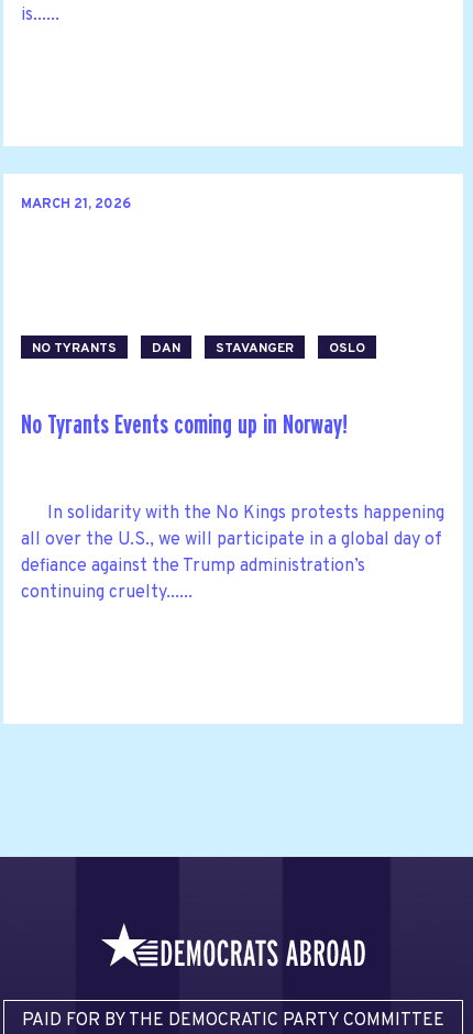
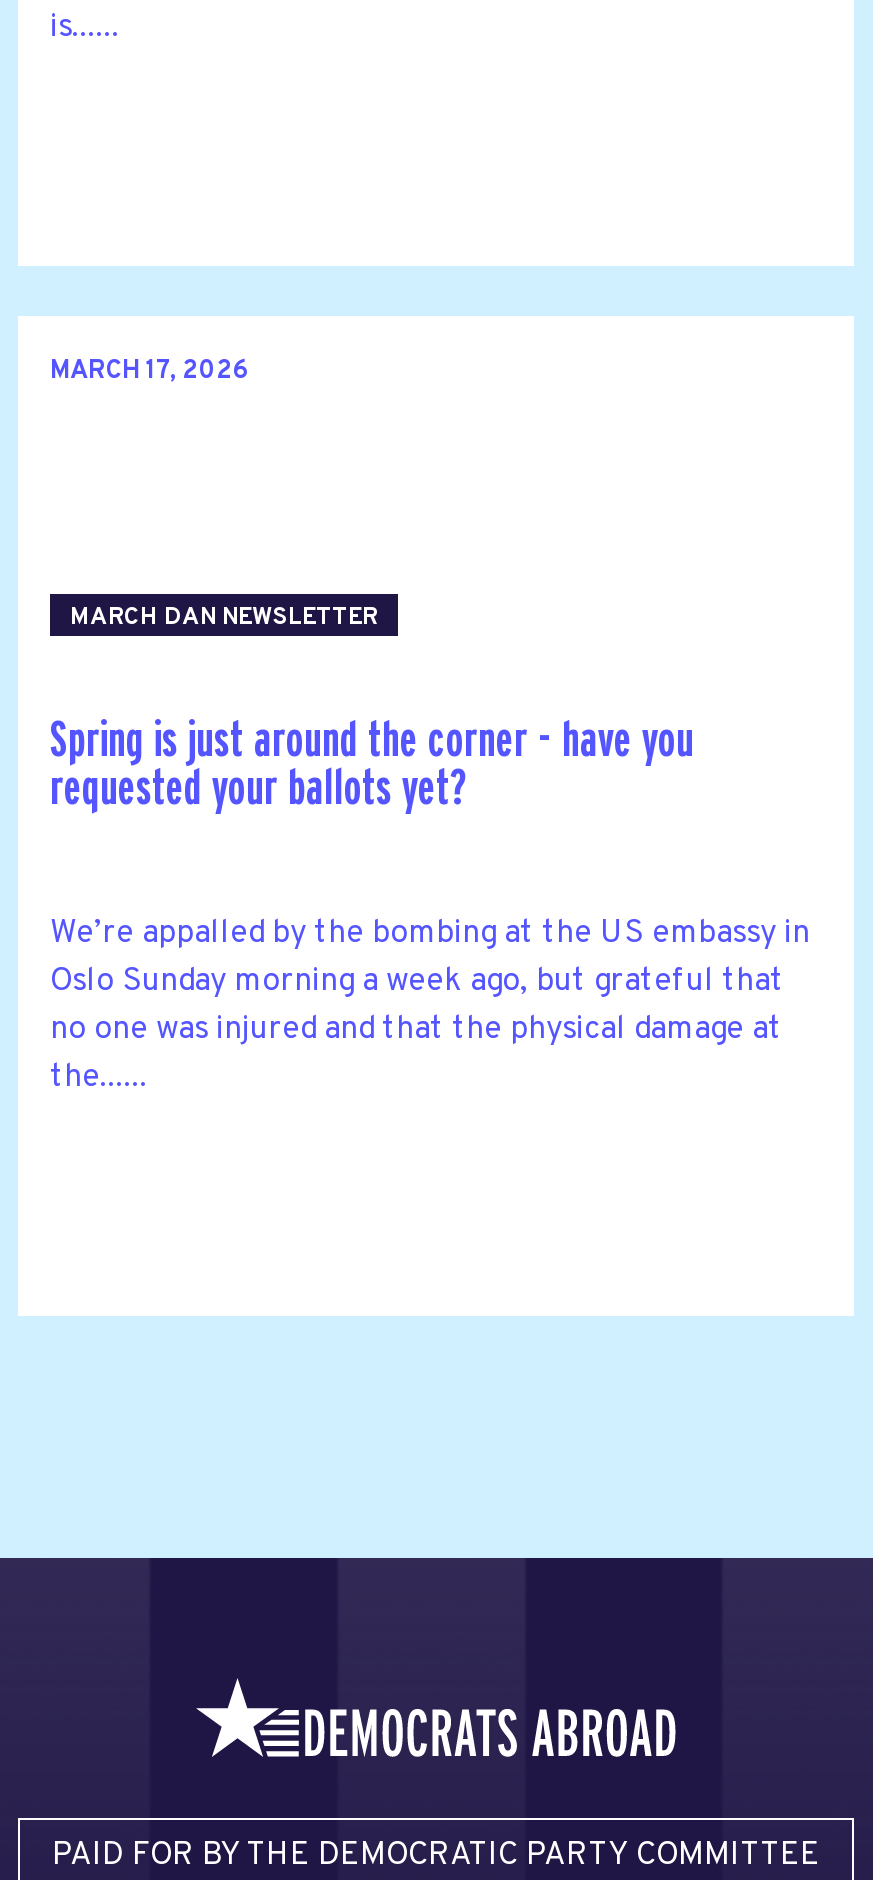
[21,196,131,213] MARCH 21, 2026 -> [50,356,248,388] MARCH 17, 2026
[32,339,365,357] NO TYRANTS | DAN | STAVANGER | OSLO -> [70,601,378,633] MARCH DAN NEWSLETTER
[21,412,348,439] No Tyrants Events coming up in Norway! -> [50,717,694,815] Spring is just around the corner - have you | requested your ballots yet?
[21,502,444,603] In solidarity with the No Kings protests happening | all over the U.S., we will participate in a global day of | defiance against the Trump administration’s | continuing cruelty...... -> [50,913,810,1097] We’re appalled by the bombing at the US embassy in | Oslo Sunday morning a week ago, but grateful that | no one was injured and that the physical damage at | the......

